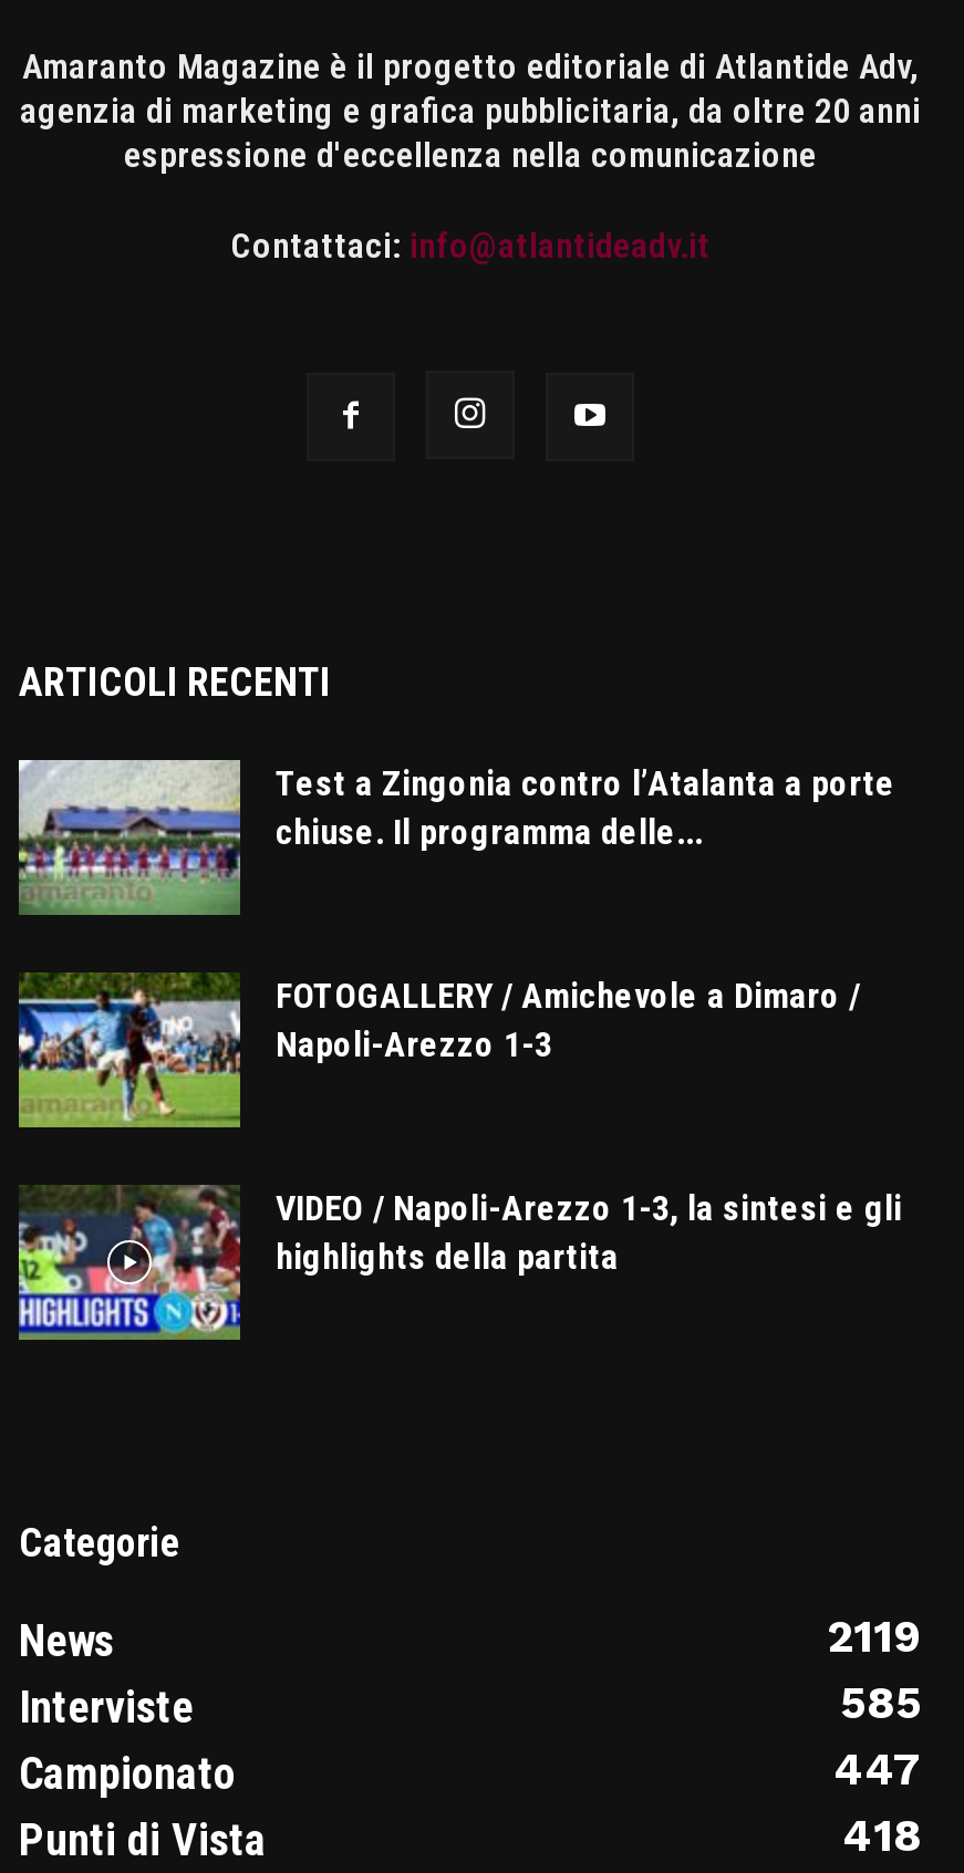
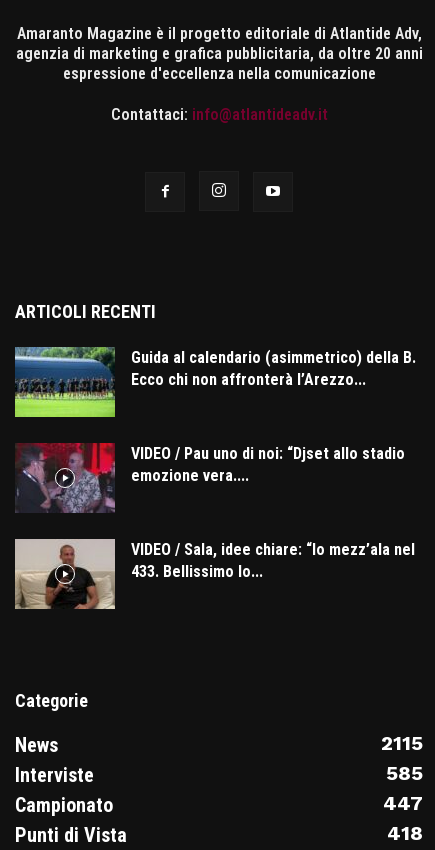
[17,758,895,917] [image] | Test a Zingonia contro l’Atalanta a porte | chiuse. Il programma delle... -> [14,346,416,418] [image] | Guida al calendario (asimmetrico) della B. | Ecco chi non affronterà l’Arezzo...
[17,970,860,1130] [image] | FOTOGALLERY / Amichevole a Dimaro / | Napoli-Arezzo 1-3 -> [15,442,405,514] [image] | VIDEO / Pau uno di noi: “Djset allo stadio | emozione vera....
[17,1185,902,1342] [image] | VIDEO / Napoli-Arezzo 1-3, la sintesi e gli | highlights della partita -> [14,538,415,610] [image] | VIDEO / Sala, idee chiare: “Io mezz’ala nel | 433. Bellissimo lo...
[827,1610,922,1663] 2119 -> [381,731,423,755] 2115

